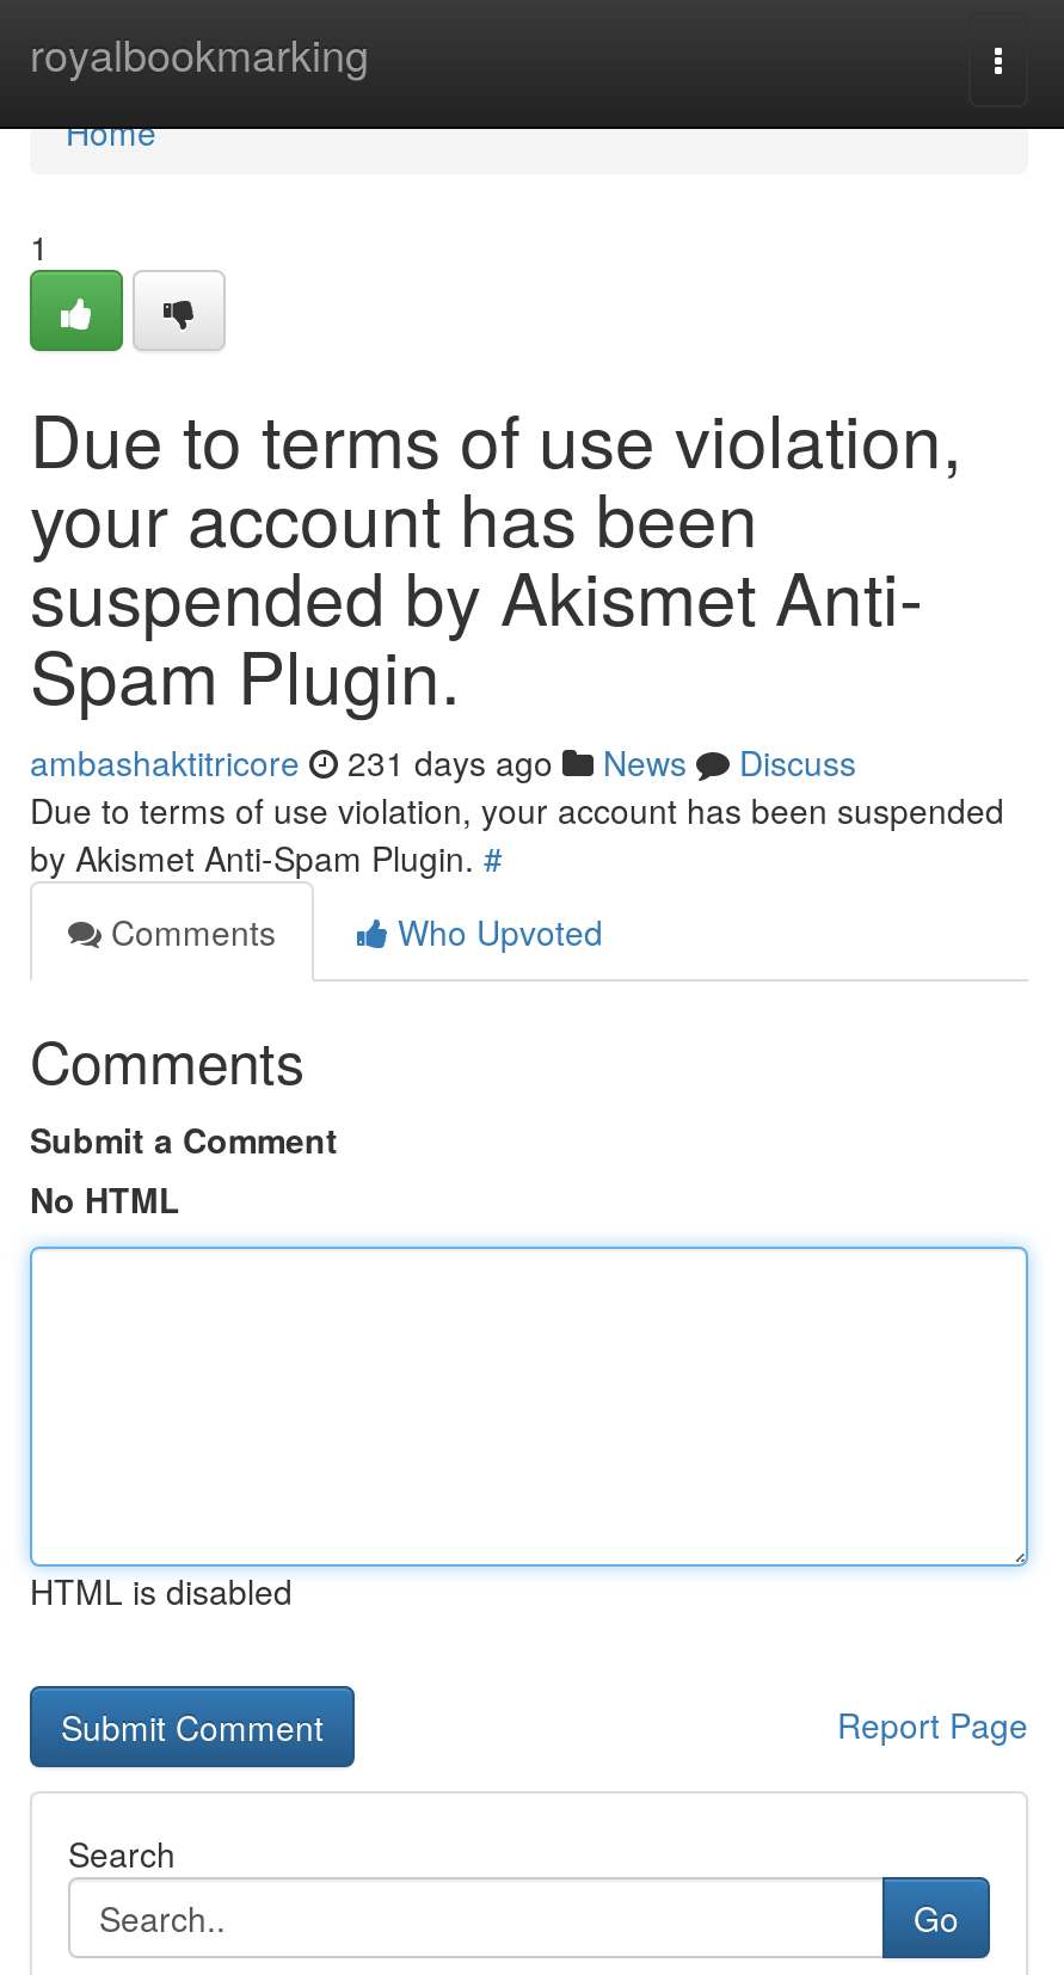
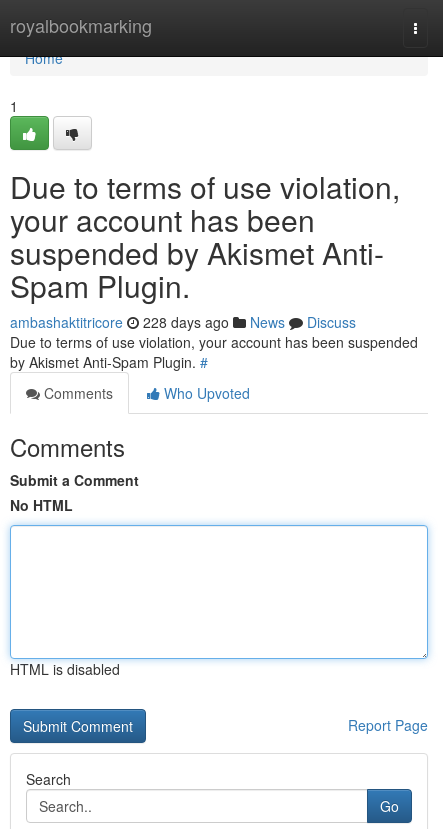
[30,738,856,786] ambashaktitricore 231 days ago News Discuss -> [10,312,356,332] ambashaktitricore 228 days ago News Discuss

